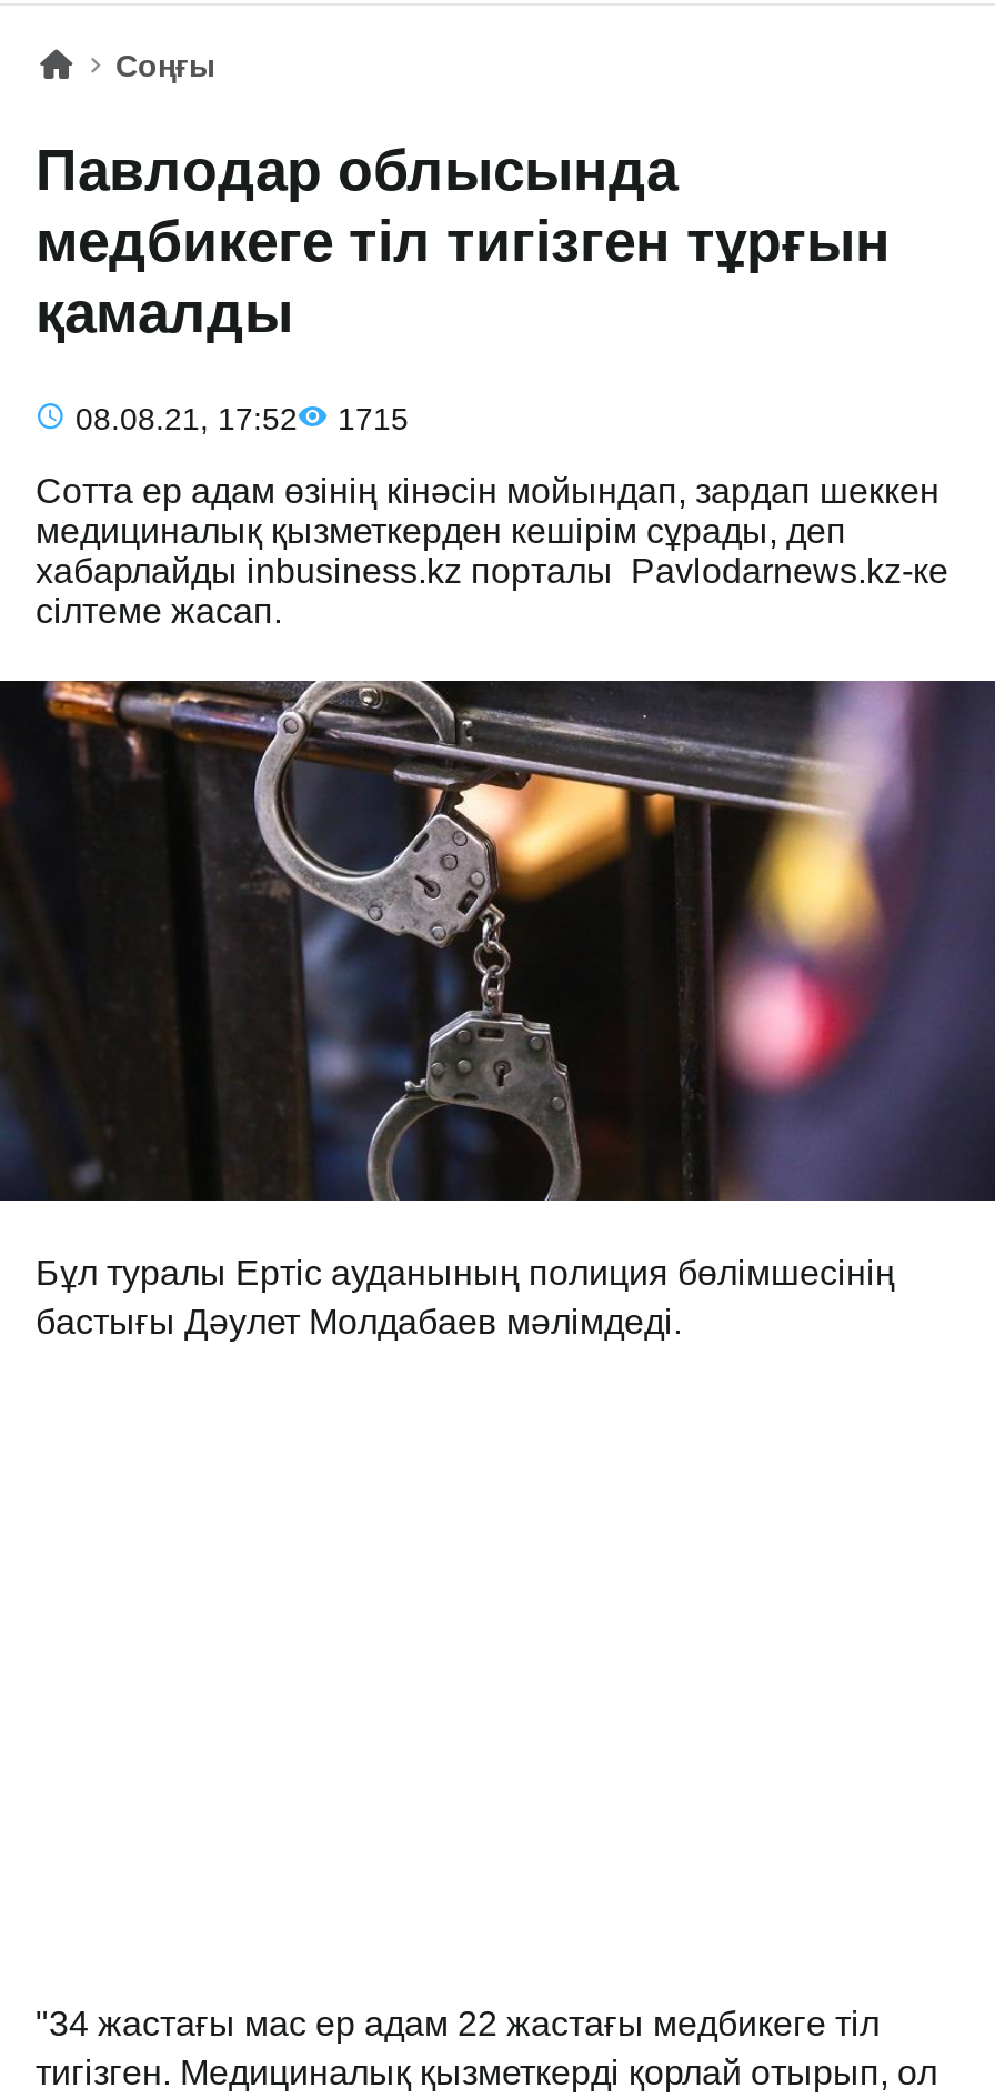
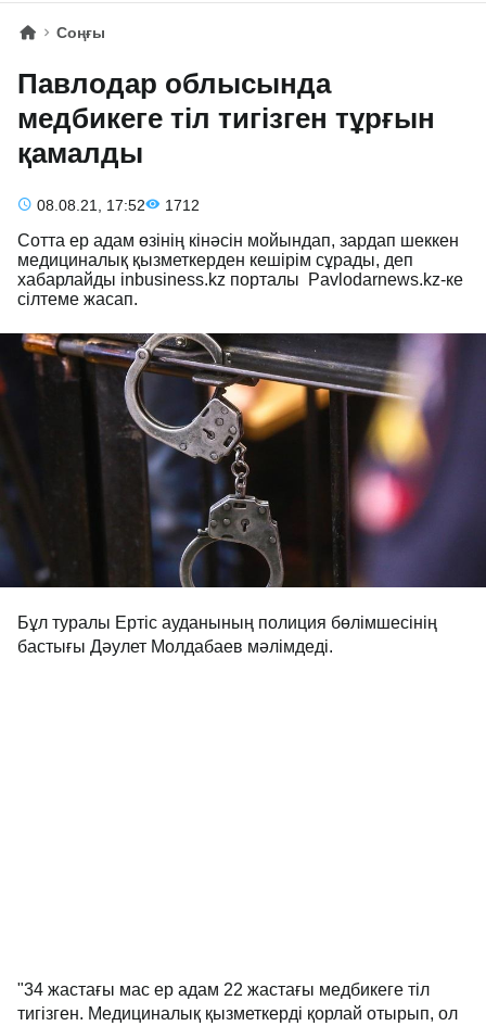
[76,401,409,436] 08.08.21, 17:52 1715 -> [37,197,200,214] 08.08.21, 17:52 1712

